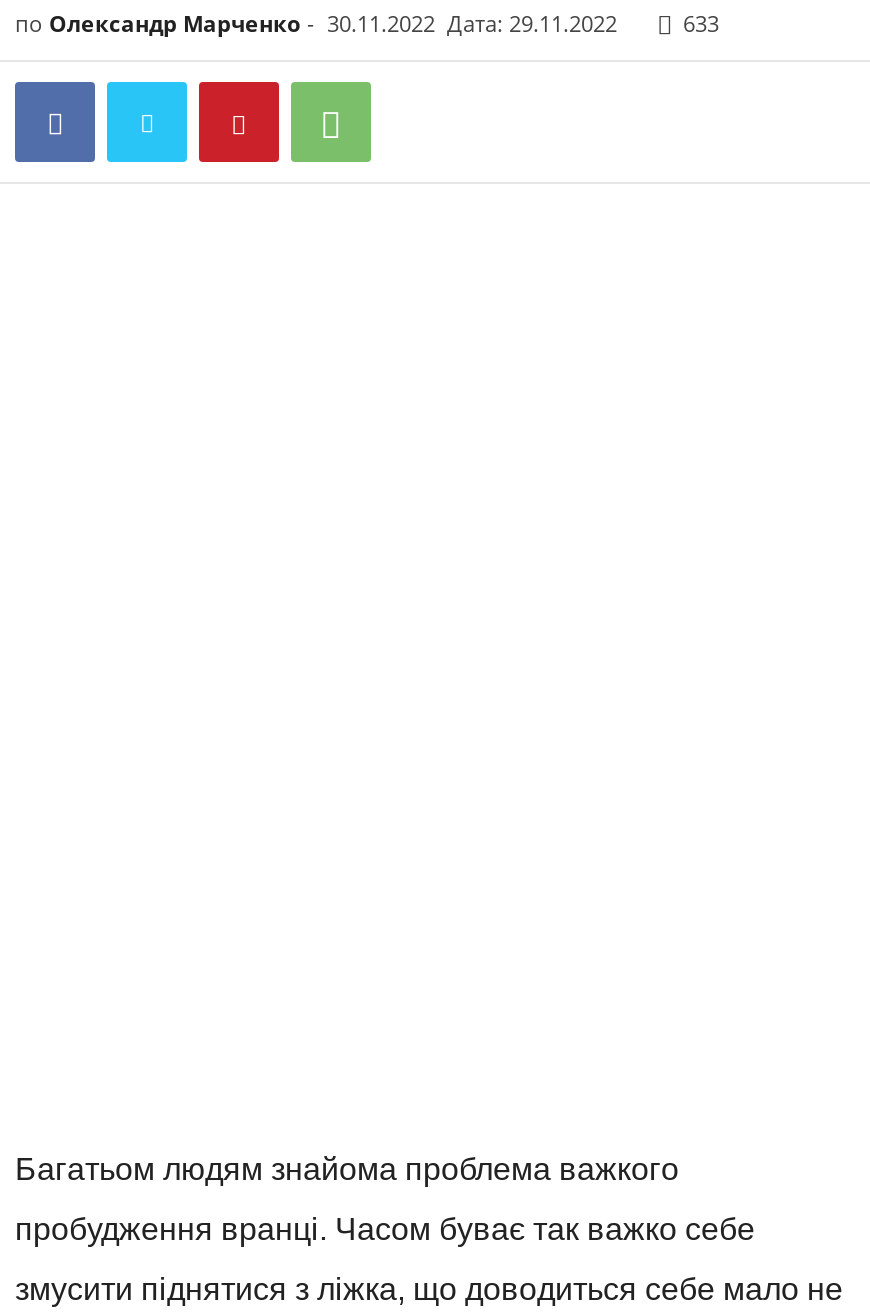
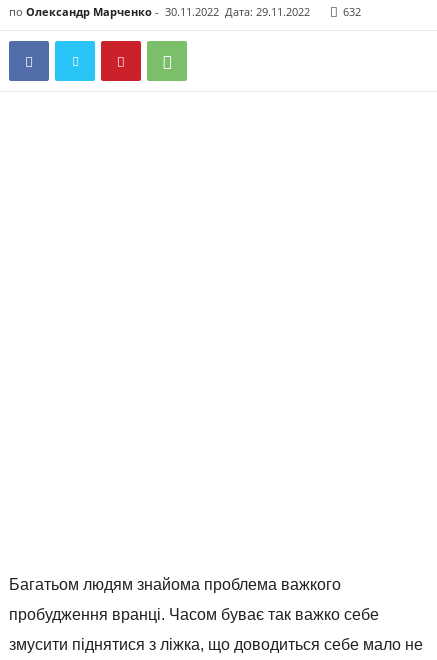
[683,8,719,38] 633 -> [343,4,361,19] 632

